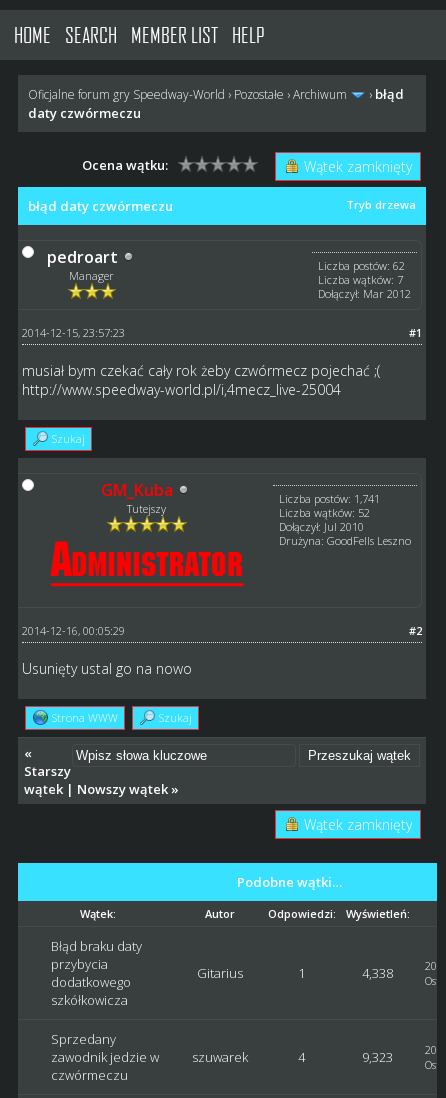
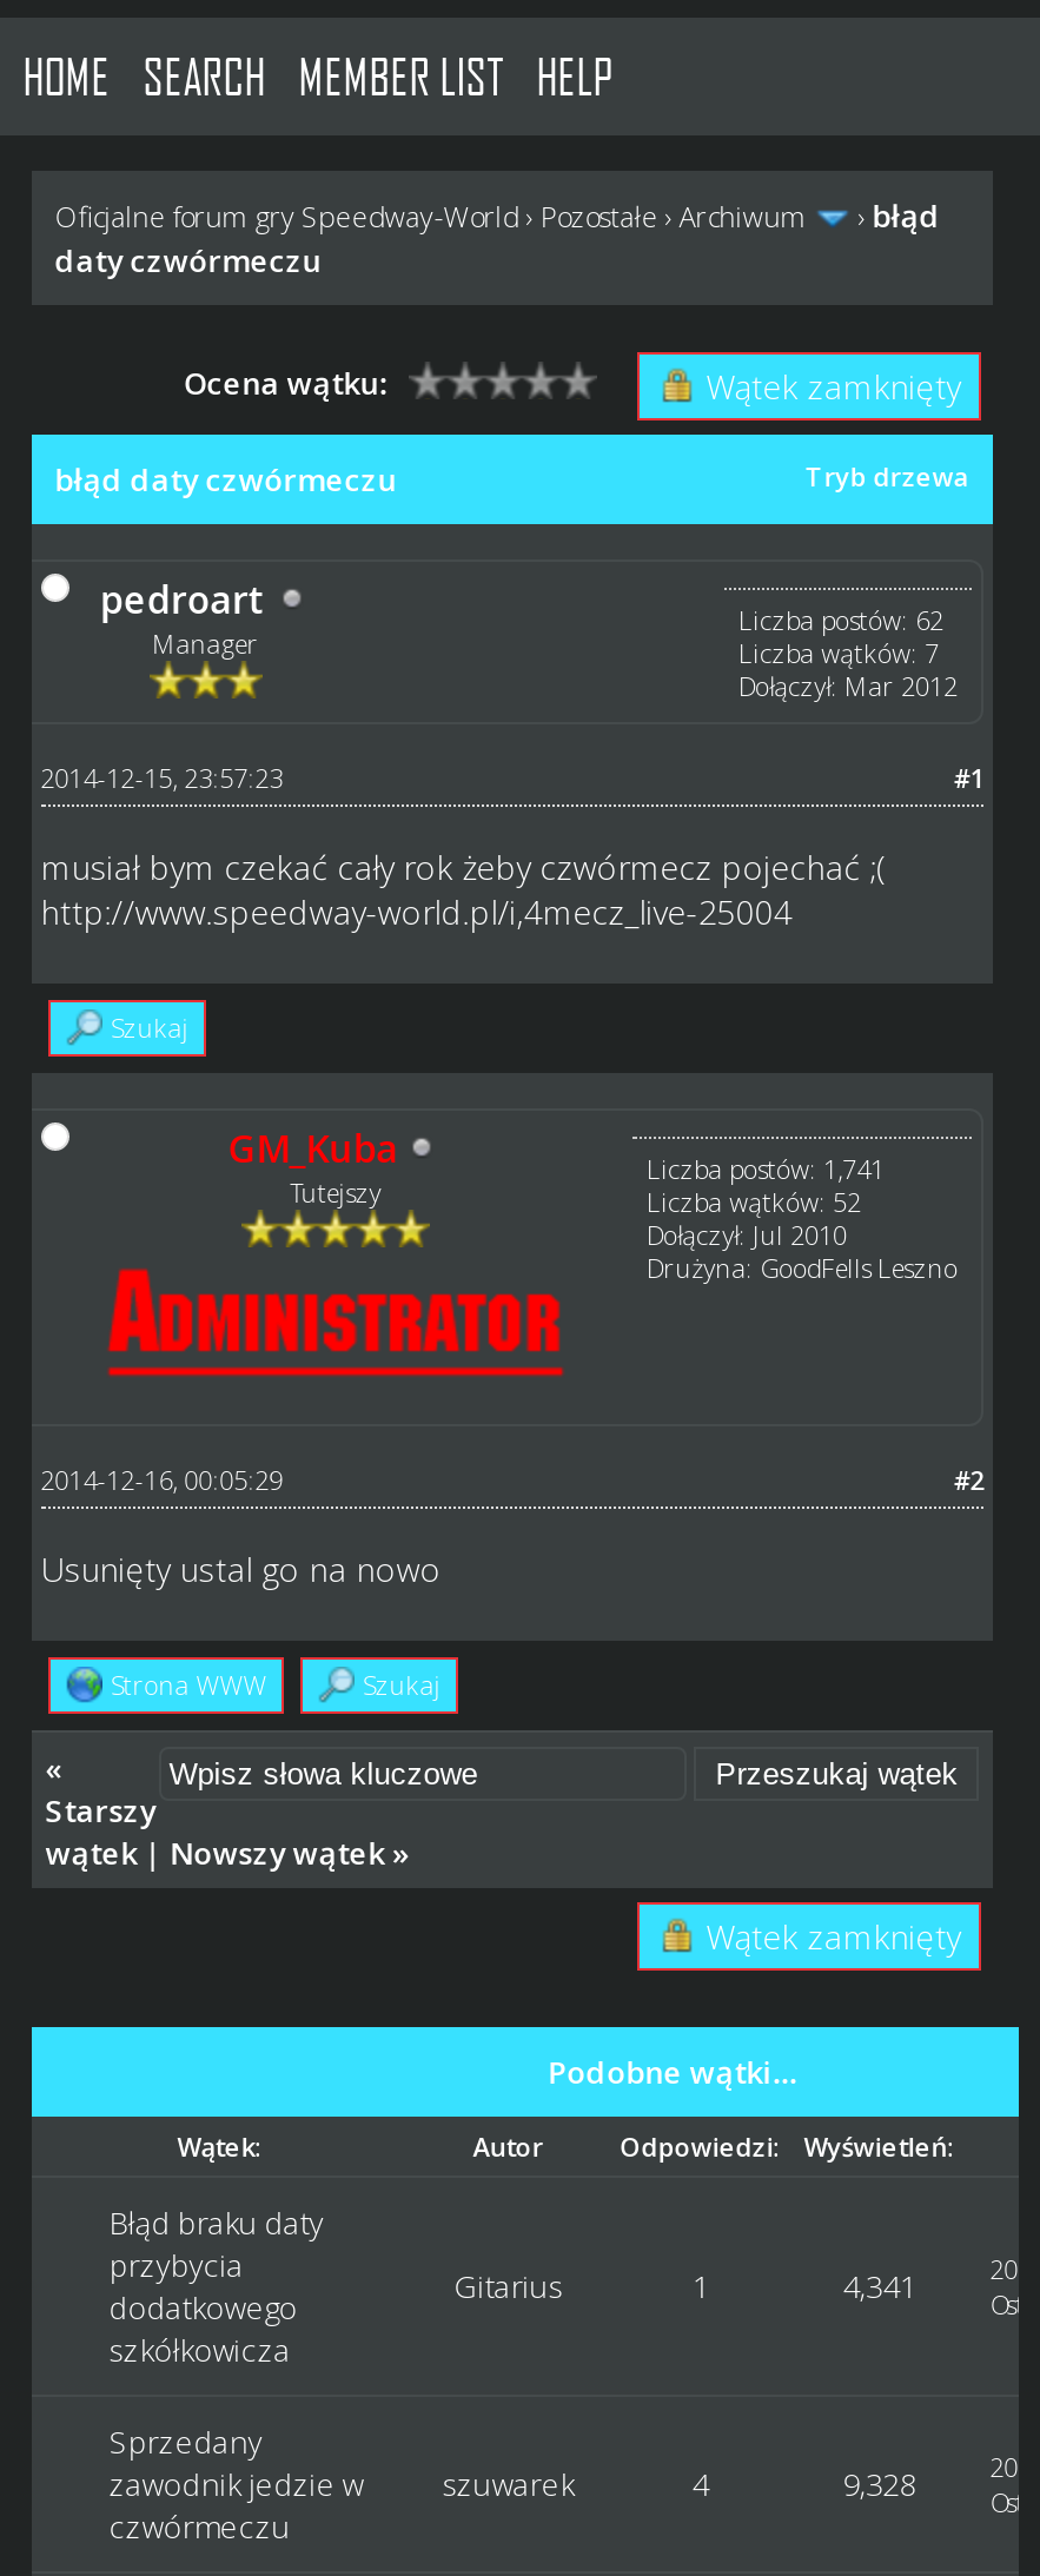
[362,964,393,982] 4,338 -> [843,2265,916,2307] 4,341
[362,1048,393,1066] 9,323 -> [843,2462,916,2505] 9,328

